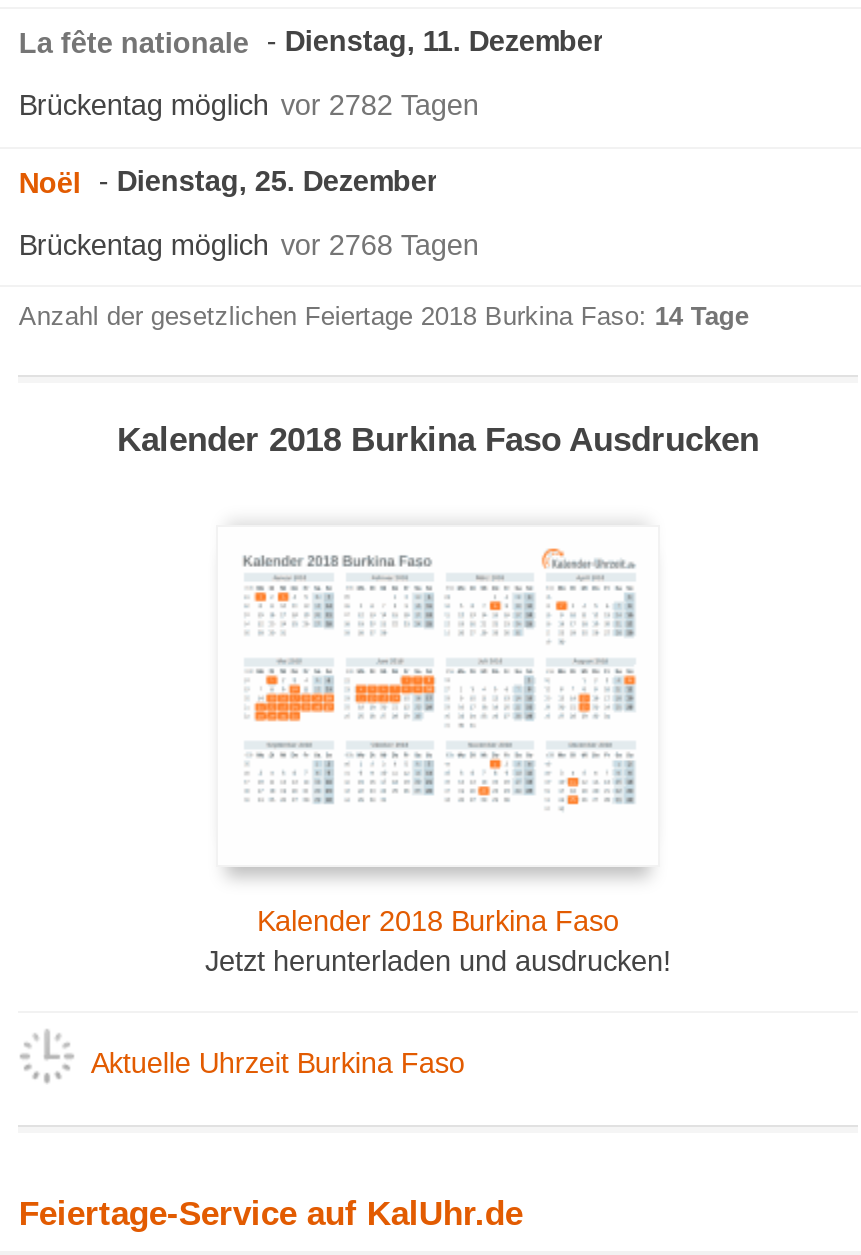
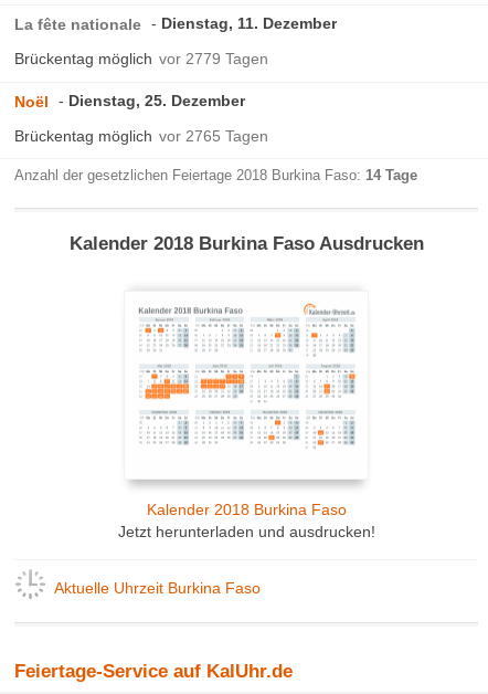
[19,90,479,122] Brückentag möglich vor 2782 Tagen -> [15,50,269,68] Brückentag möglich vor 2779 Tagen
[19,229,479,261] Brückentag möglich vor 2768 Tagen -> [15,127,269,145] Brückentag möglich vor 2765 Tagen

